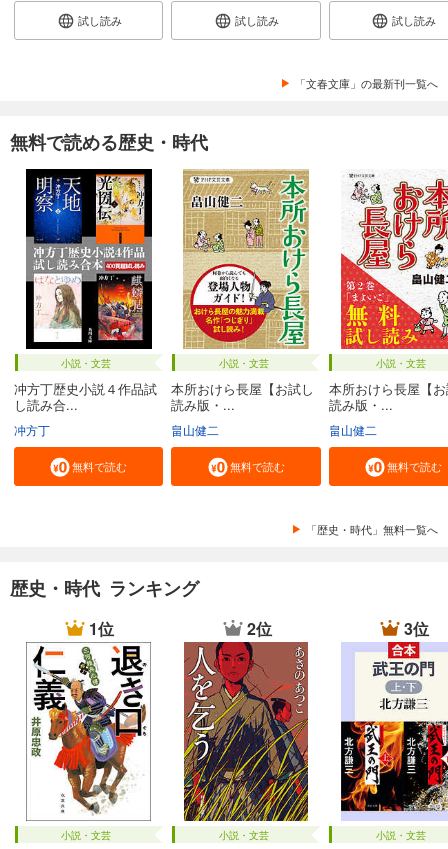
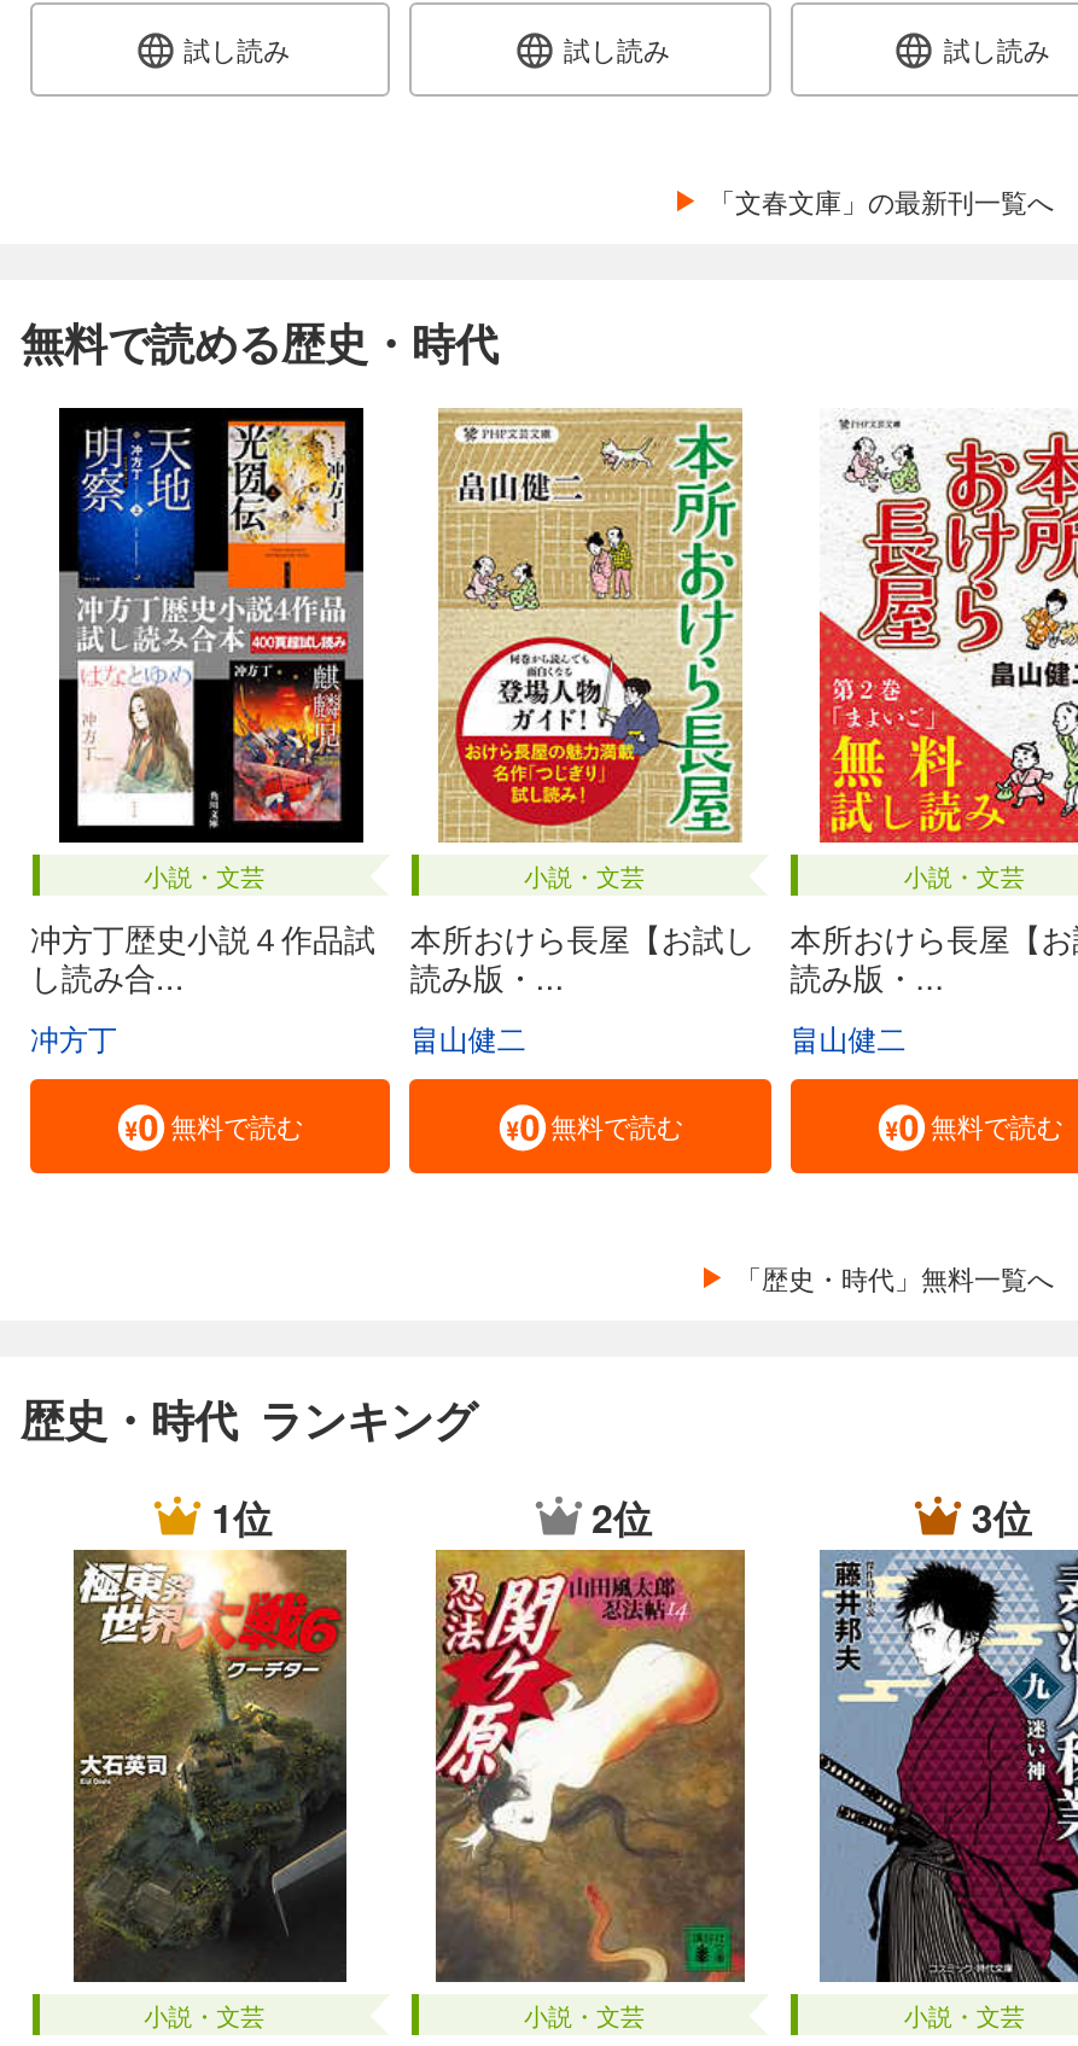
[26,642,151,821] [image] -> [71,1550,349,1982] [image]
[182,641,310,822] [image] -> [433,1547,747,1984] [image]
[340,641,445,821] [image] -> [817,1547,1071,1984] [image]

